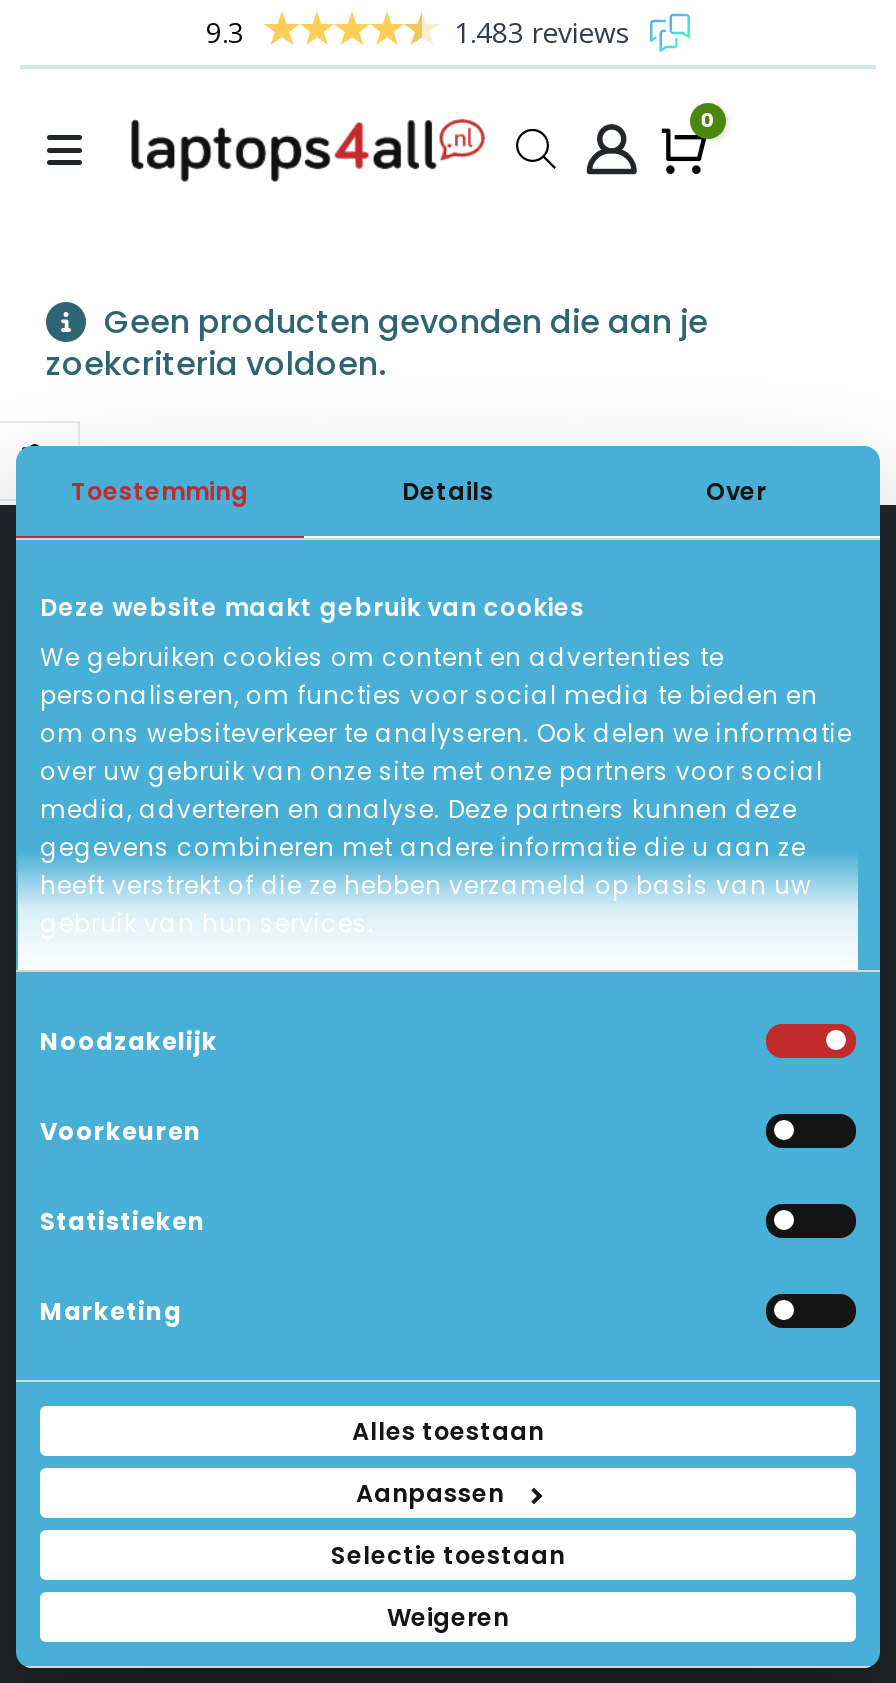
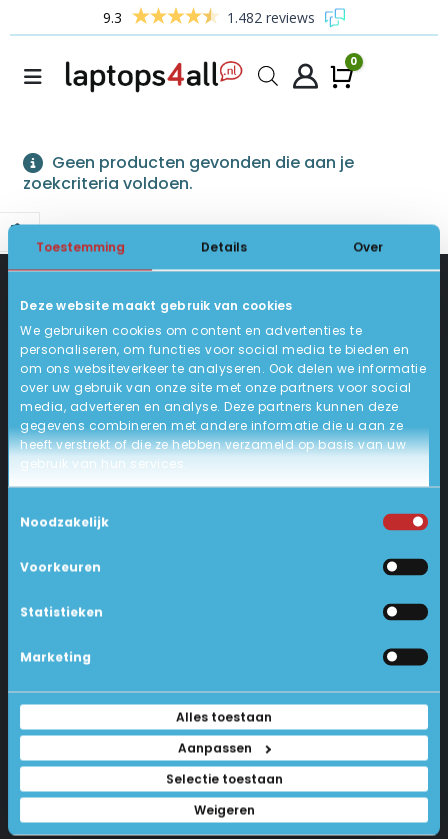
[454,12,630,50] 1.483 reviews -> [227,7,315,26] 1.482 reviews

